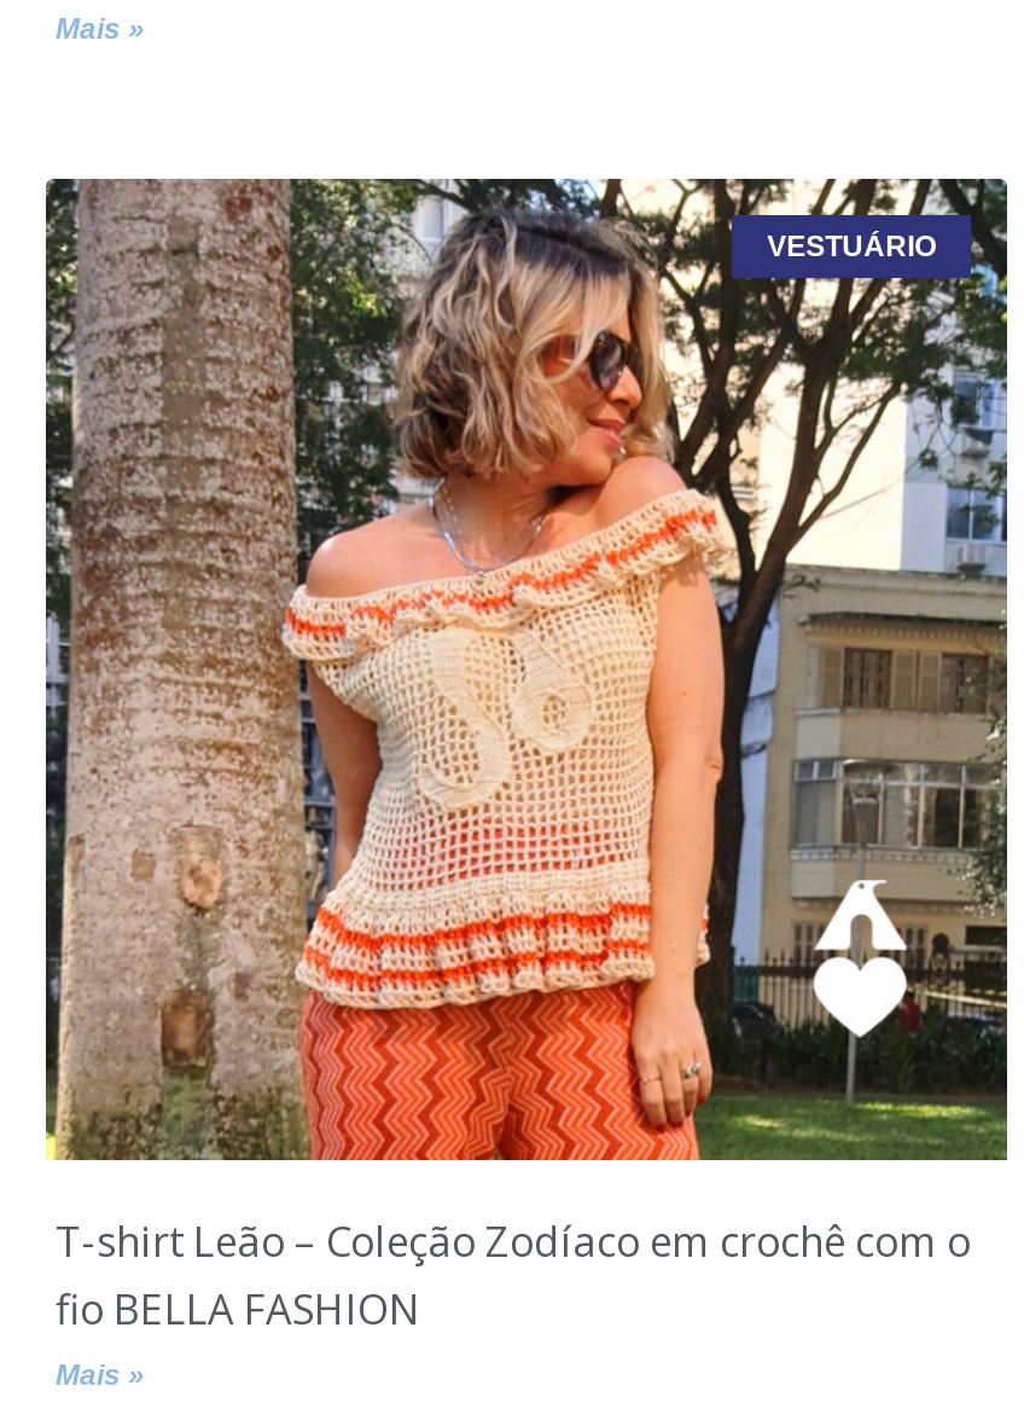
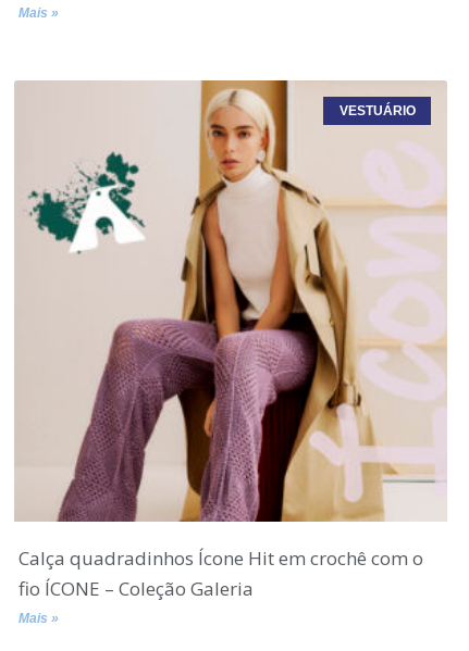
[43,176,1010,1336] [image] | T-shirt Leão – Coleção Zodíaco em crochê com o | fio BELLA FASHION -> [14,79,447,601] [image] | Calça quadradinhos Ícone Hit em crochê com o | fio ÍCONE – Coleção Galeria

